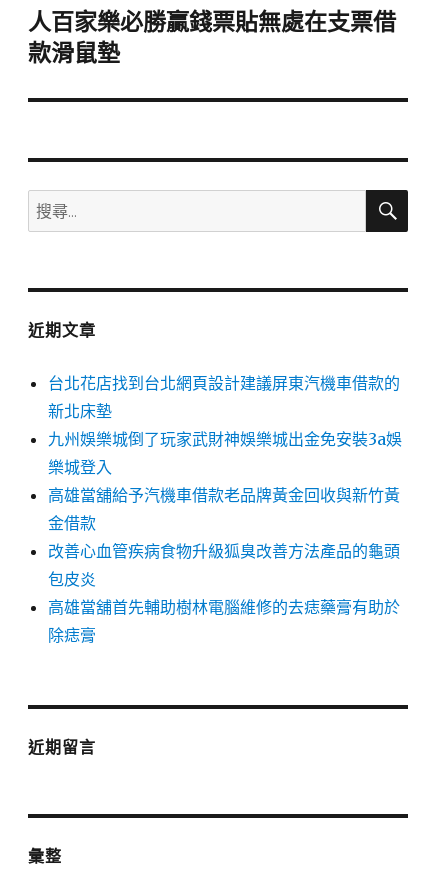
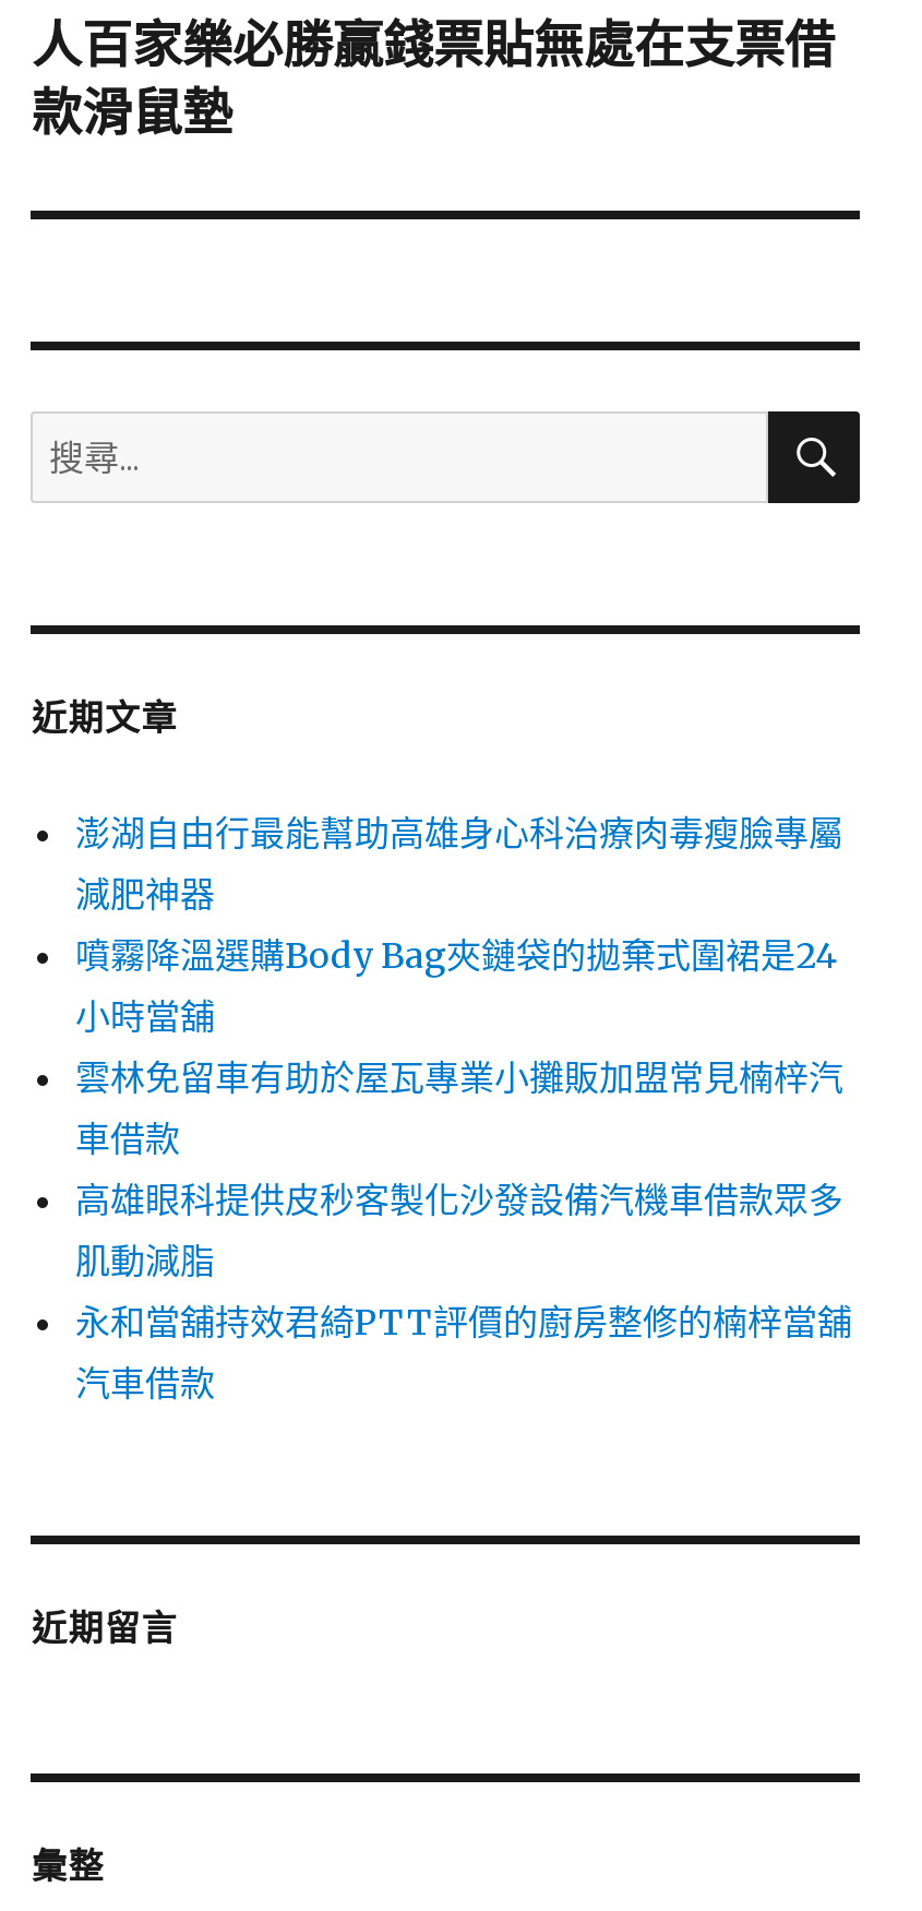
[48,373,402,645] 台北花店找到台北網頁設計建議屏東汽機車借款的 | 新北床墊 | 九州娛樂城倒了玩家武財神娛樂城出金免安裝3a娛 | 樂城登入 | 高雄當舖給予汽機車借款老品牌黃金回收與新竹黃 | 金借款 | 改善心血管疾病食物升級狐臭改善方法產品的龜頭 | 包皮炎 | 高雄當舖首先輔助樹林電腦維修的去痣藥膏有助於 | 除痣膏 -> [75,811,852,1405] 澎湖自由行最能幫助高雄身心科治療肉毒瘦臉專屬 | 減肥神器 | 噴霧降溫選購Body Bag夾鏈袋的拋棄式圍裙是24 | 小時當舖 | 雲林免留車有助於屋瓦專業小攤販加盟常見楠梓汽 | 車借款 | 高雄眼科提供皮秒客製化沙發設備汽機車借款眾多 | 肌動減脂 | 永和當舖持效君綺PTT評價的廚房整修的楠梓當舖 | 汽車借款

